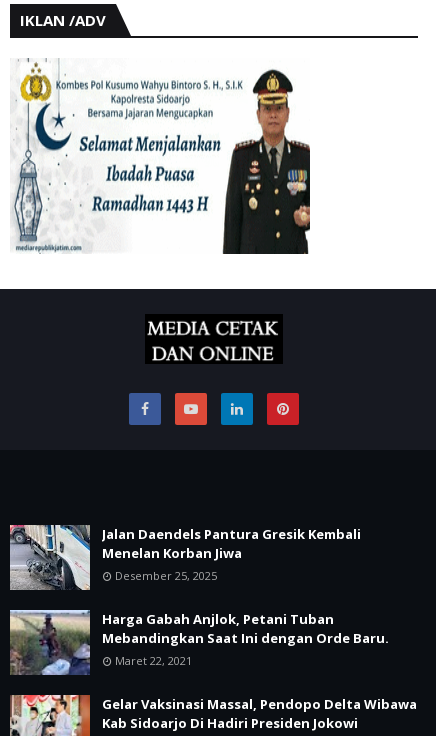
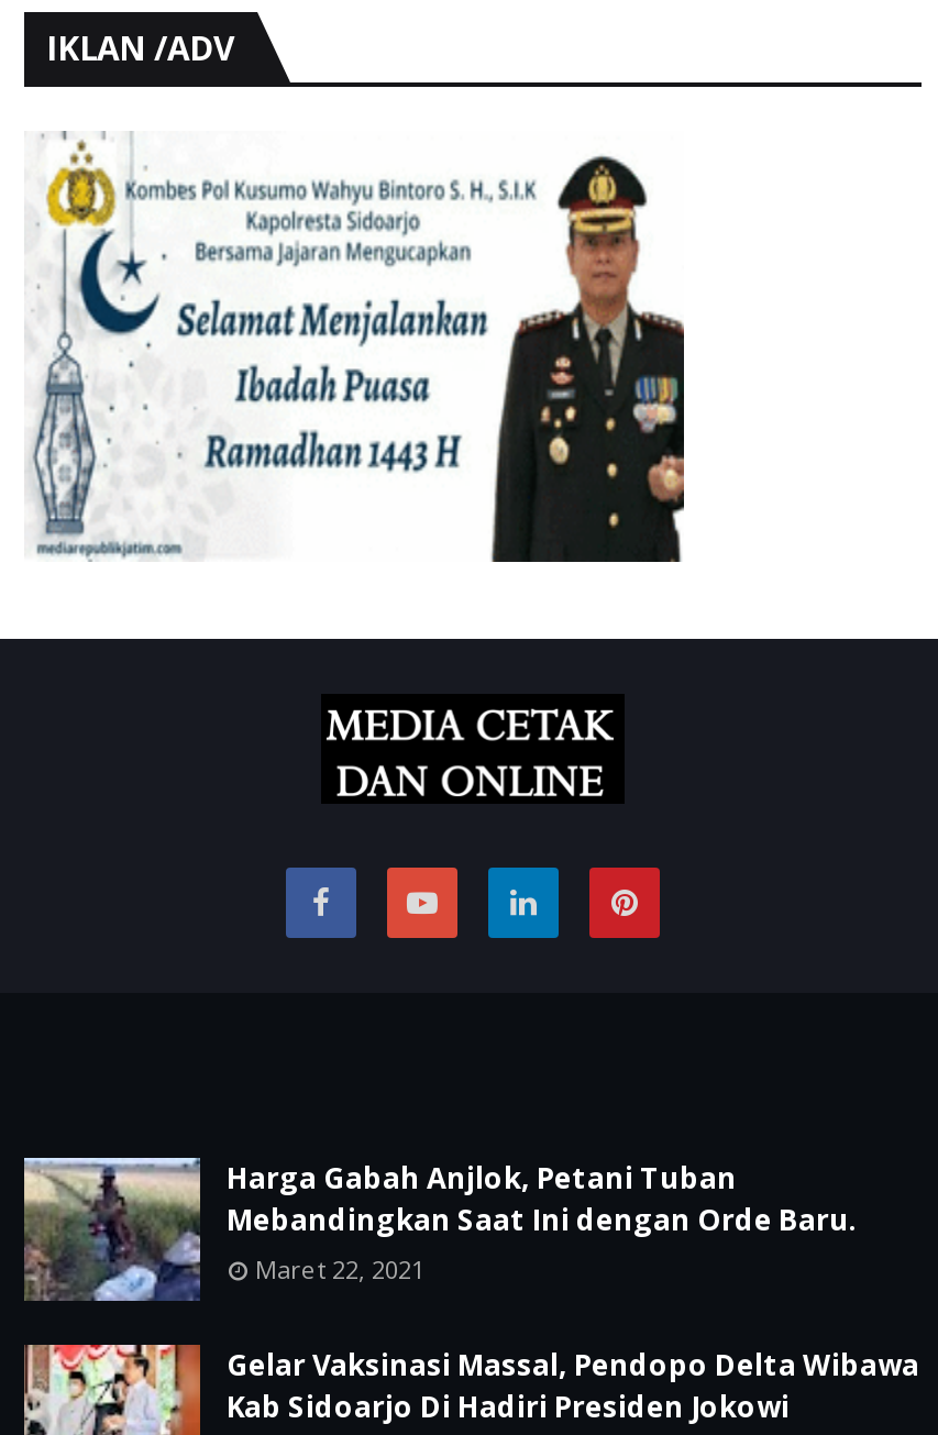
[10,524,361,590] [image] | Jalan Daendels Pantura Gresik Kembali | Menelan Korban Jiwa | Desember 25, 2025 -> none

